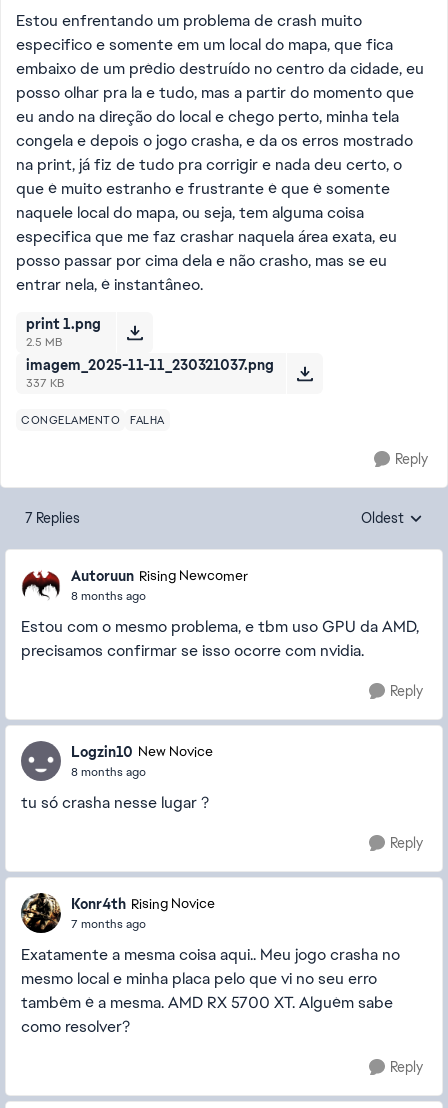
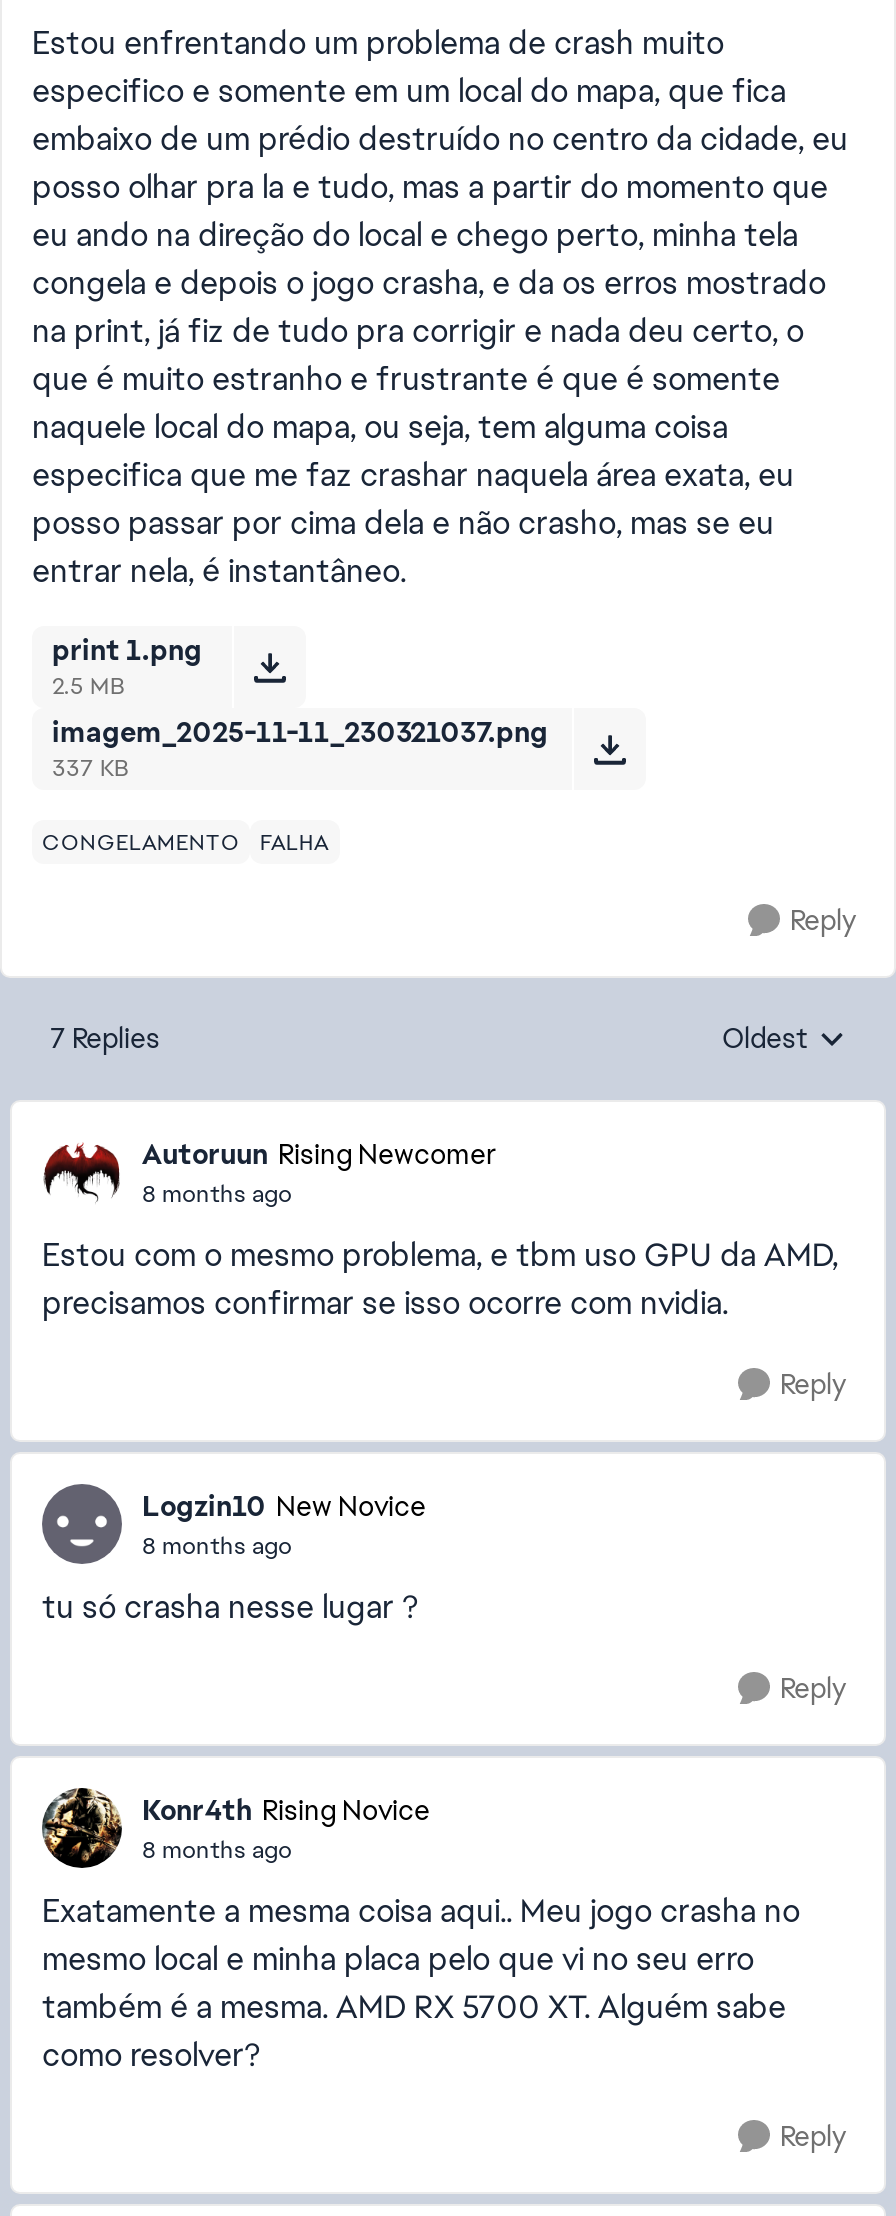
[71,915,146,931] 7 months ago -> [142,1833,292,1865] 8 months ago

